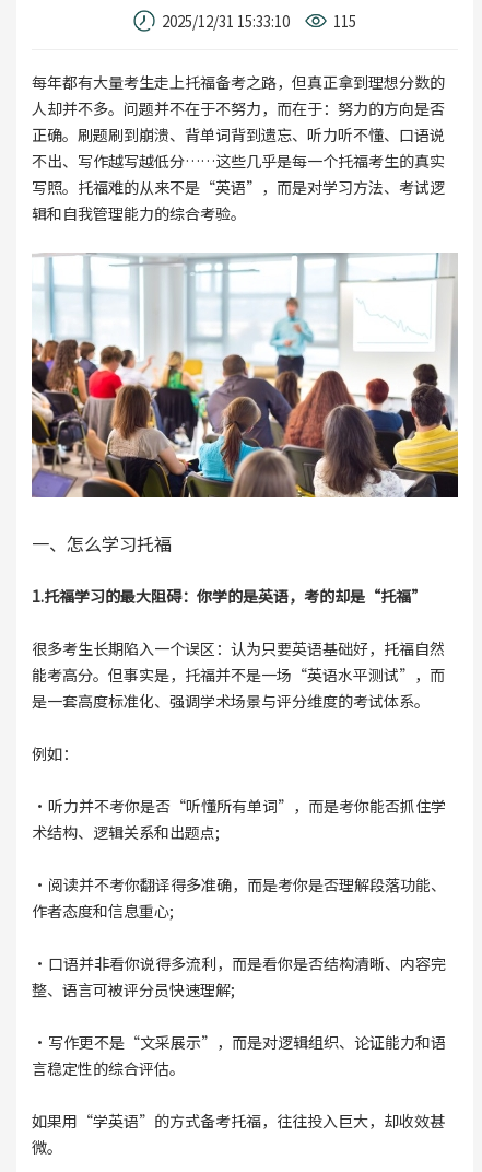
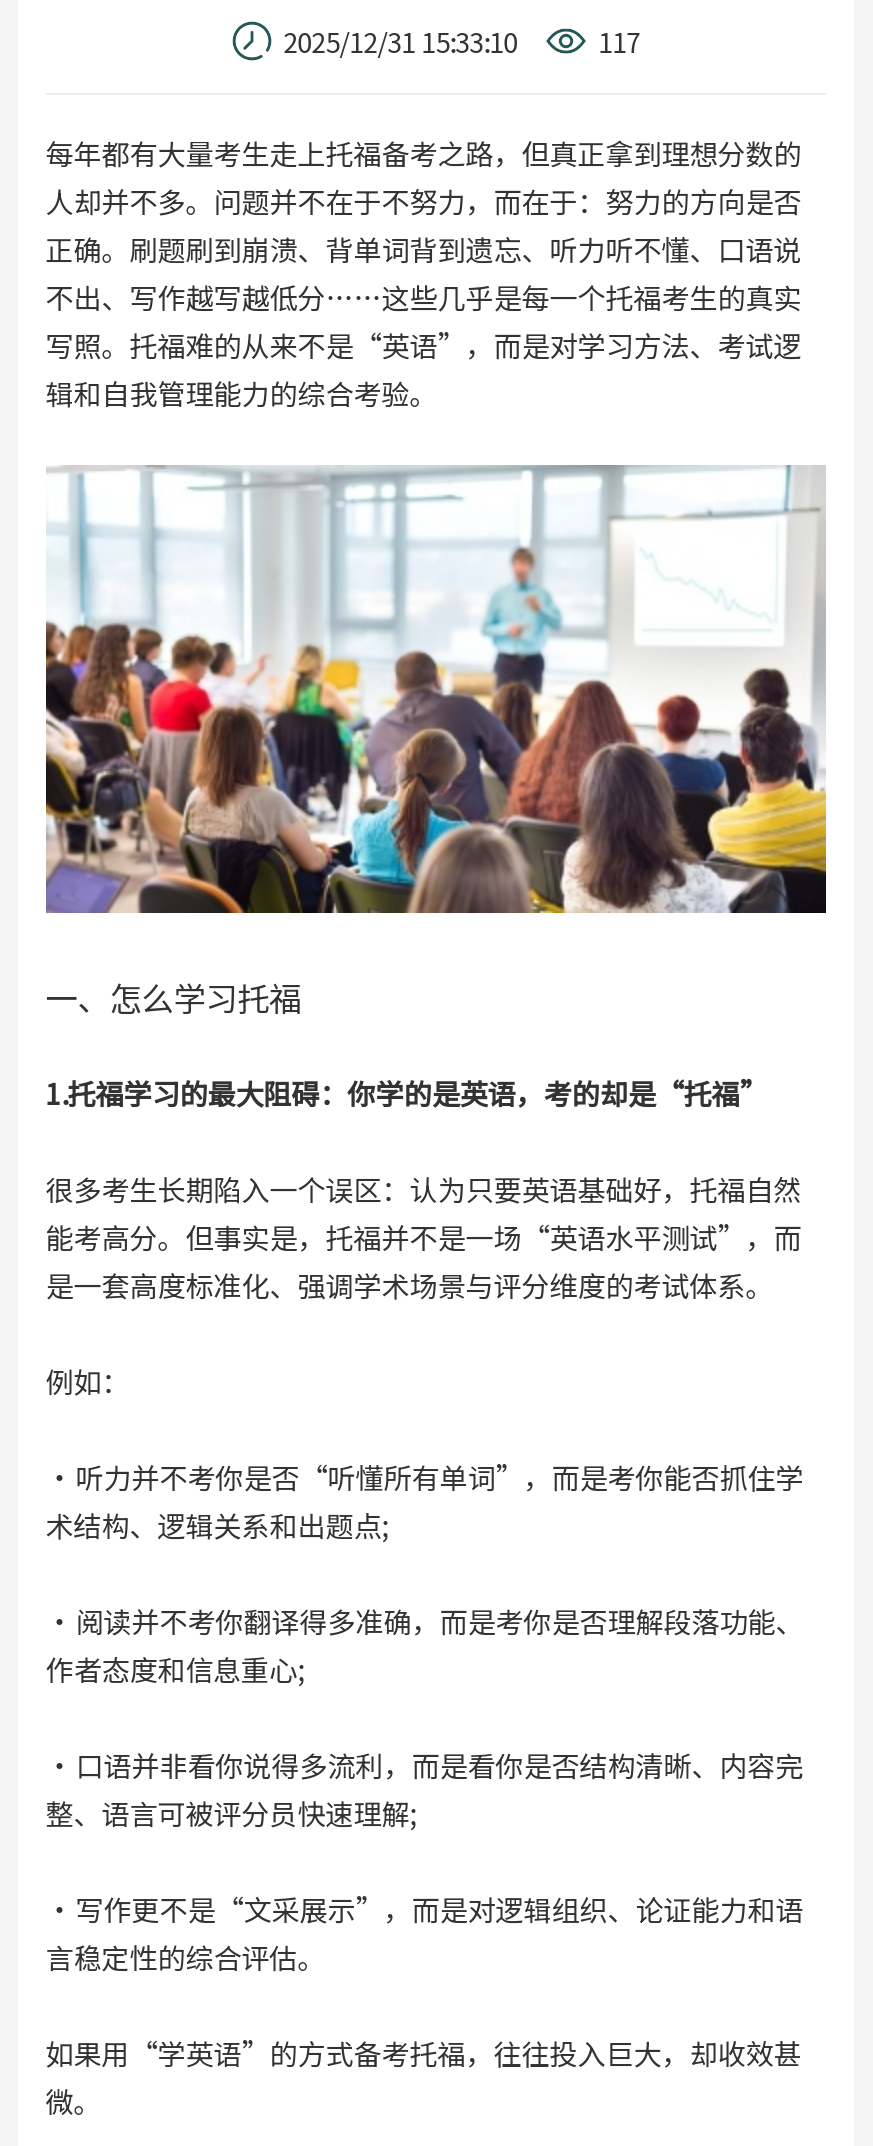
[334,9,357,31] 115 -> [599,20,641,60] 117

